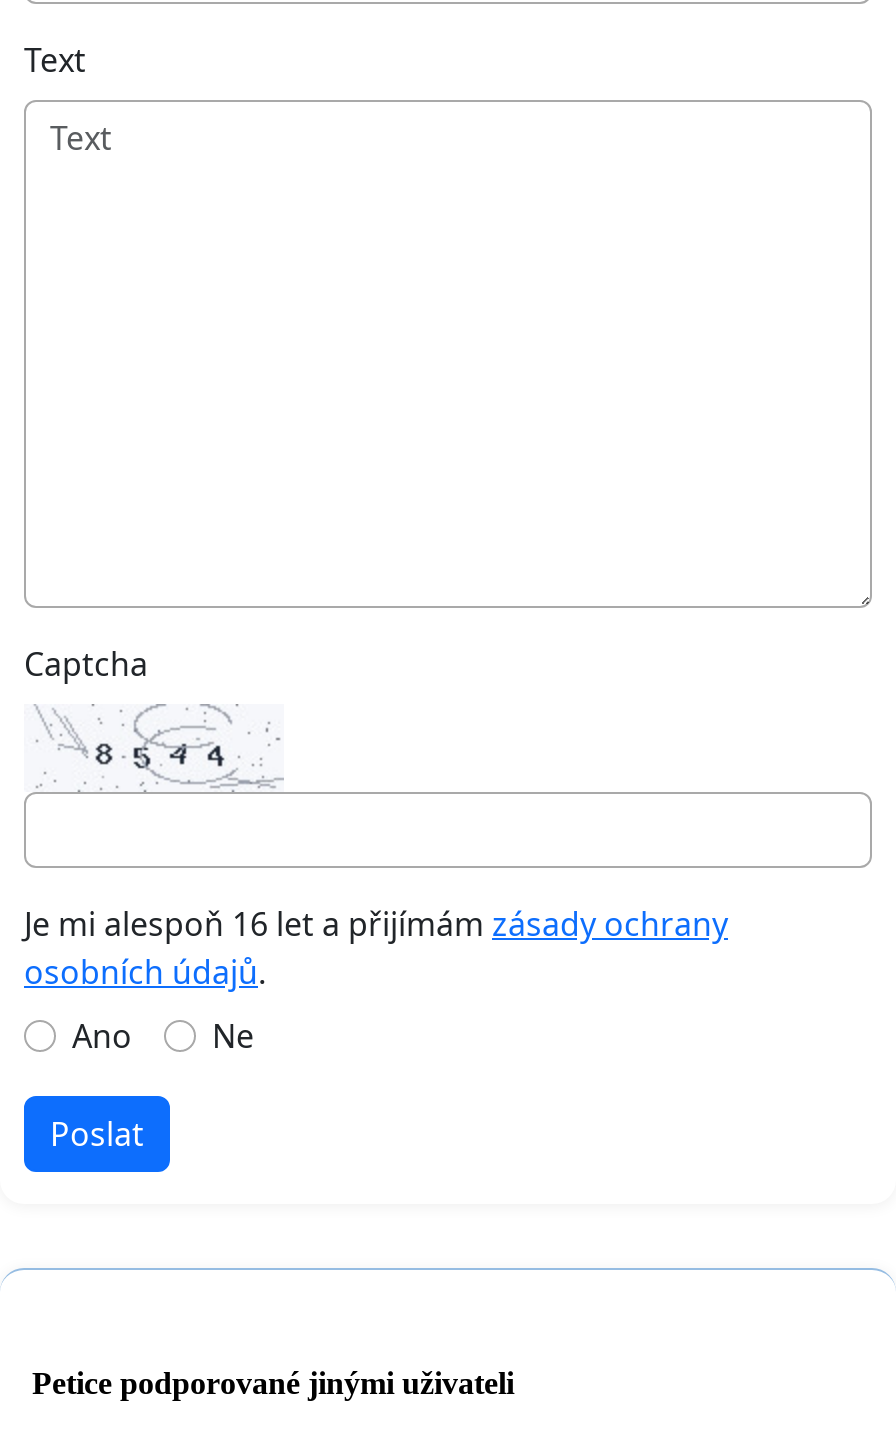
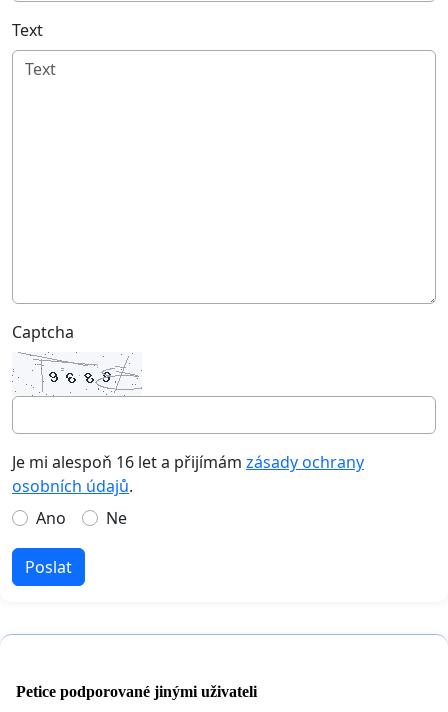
[36,704,278,788] [image] -> [12,352,139,394] [image]

